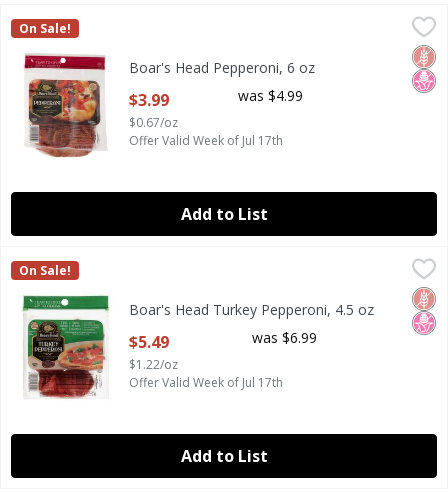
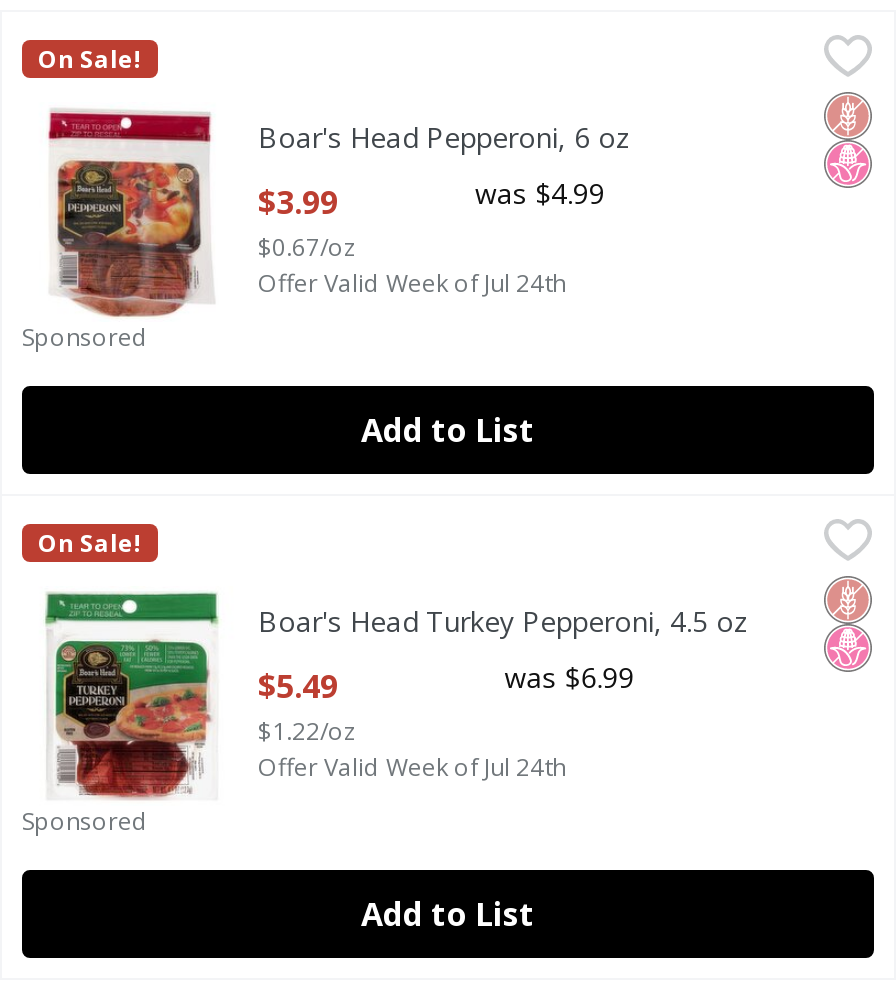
none -> [22,320,148,354] Sponsored
[129,132,283,149] Offer Valid Week of Jul 17th -> [258,266,566,300] Offer Valid Week of Jul 24th
none -> [22,804,148,838] Sponsored
[129,374,283,391] Offer Valid Week of Jul 17th -> [258,750,566,784] Offer Valid Week of Jul 24th

